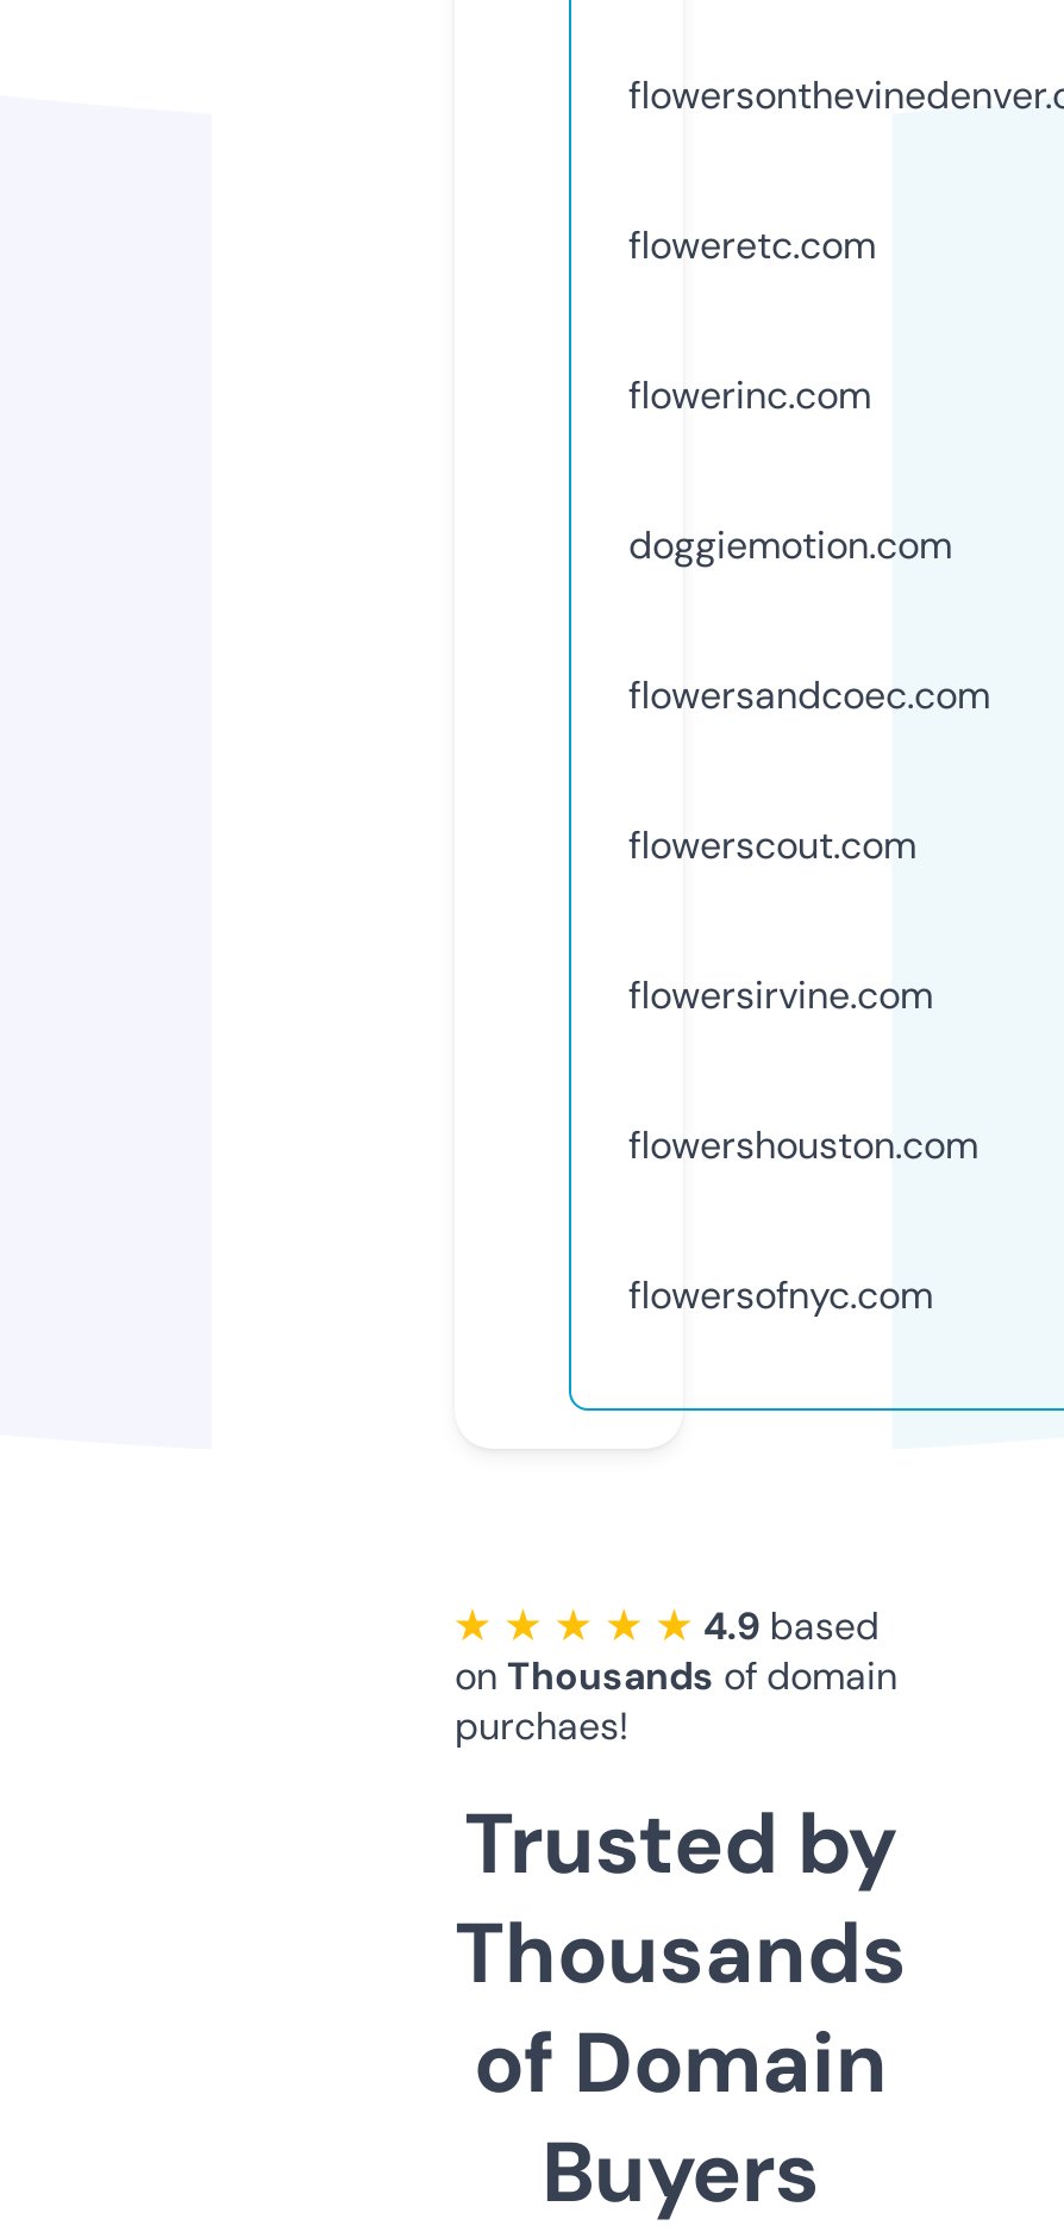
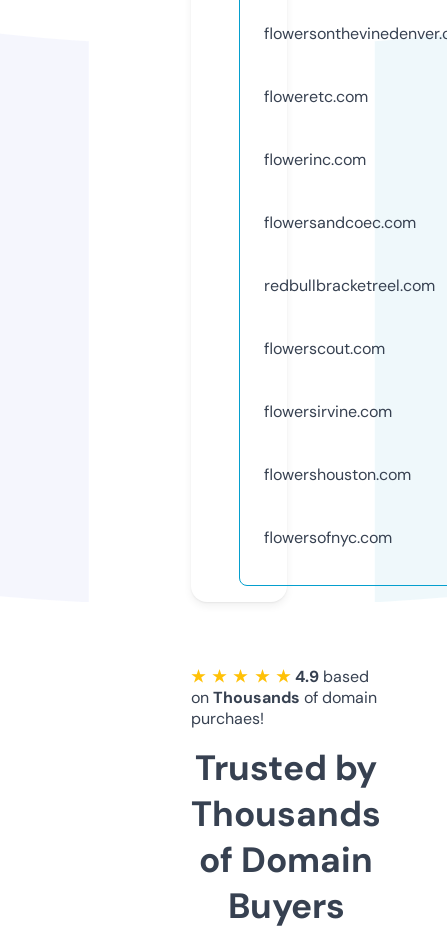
[628,520,952,570] doggiemotion.com -> none
moved [628,670,990,720] -> [264,212,416,233]: flowersandcoec.com
none -> [264,275,435,296] redbullbracketreel.com

